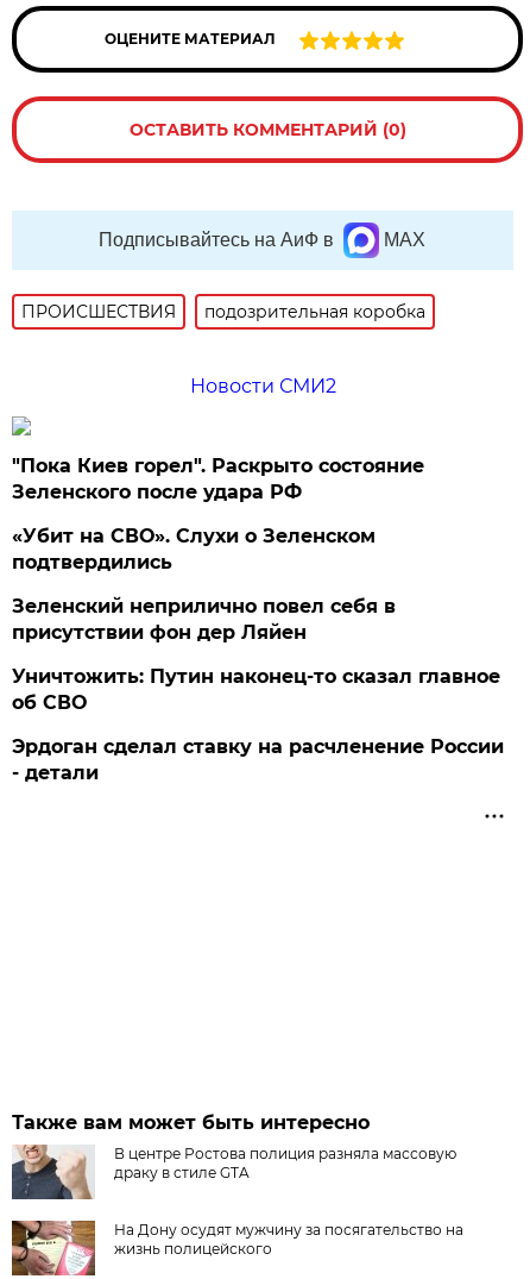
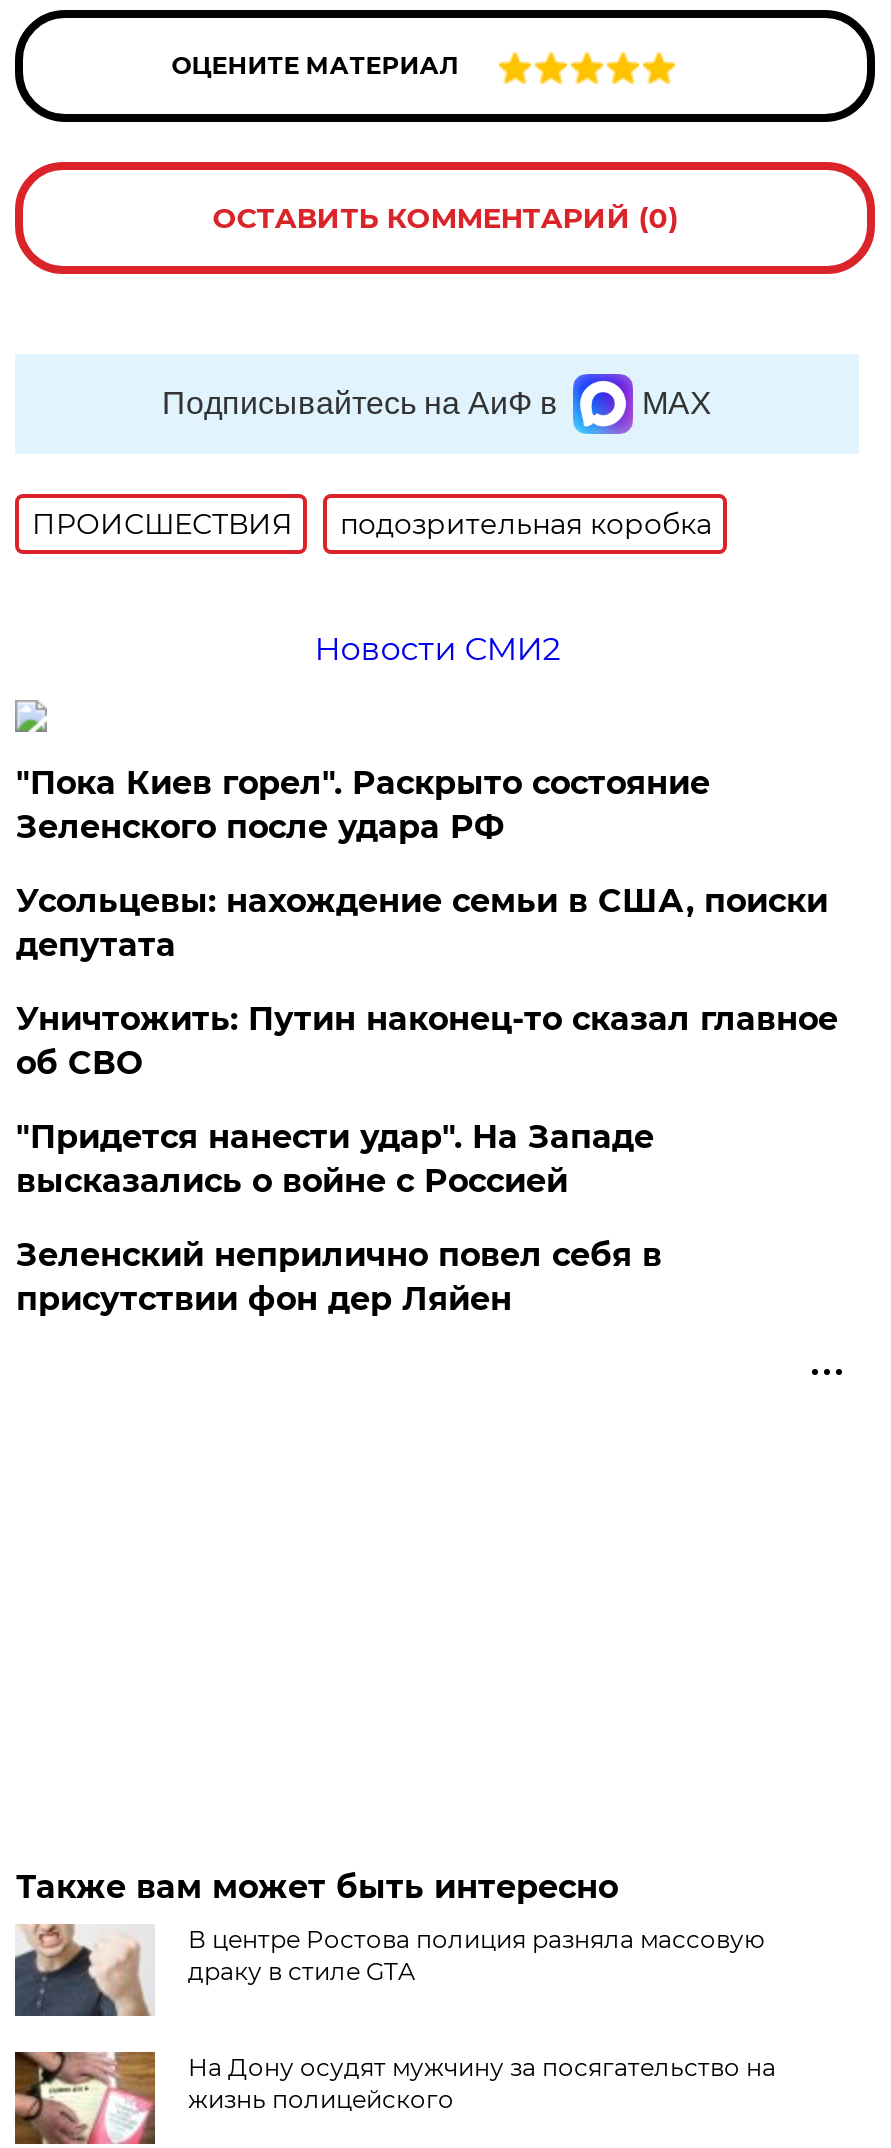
[12,525,376,574] «Убит на СВО». Слухи о Зеленском | подтвердились -> [16,883,828,1201] Усольцевы: нахождение семьи в США, поиски | депутата | "Придется нанести удар". На Западе | высказались о войне с Россией
moved [12,595,396,644] -> [16,1237,662,1319]: Зеленский неприлично повел cебя в | присутствии фон дер Ляйен
moved [12,666,501,714] -> [16,1001,838,1083]: Уничтожить: Путин наконец-то сказал главное | об СВО
[12,736,504,785] Эрдоган сделал ставку на расчленение России | - детали -> none

